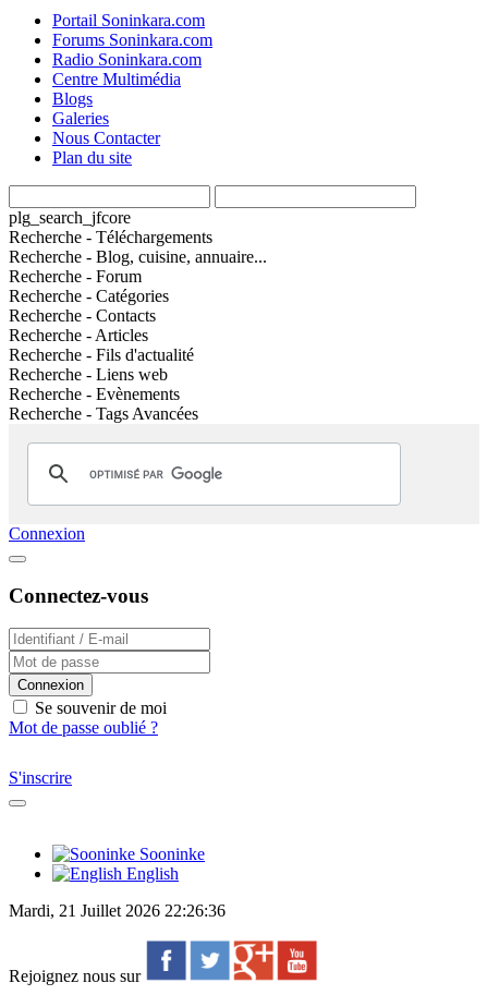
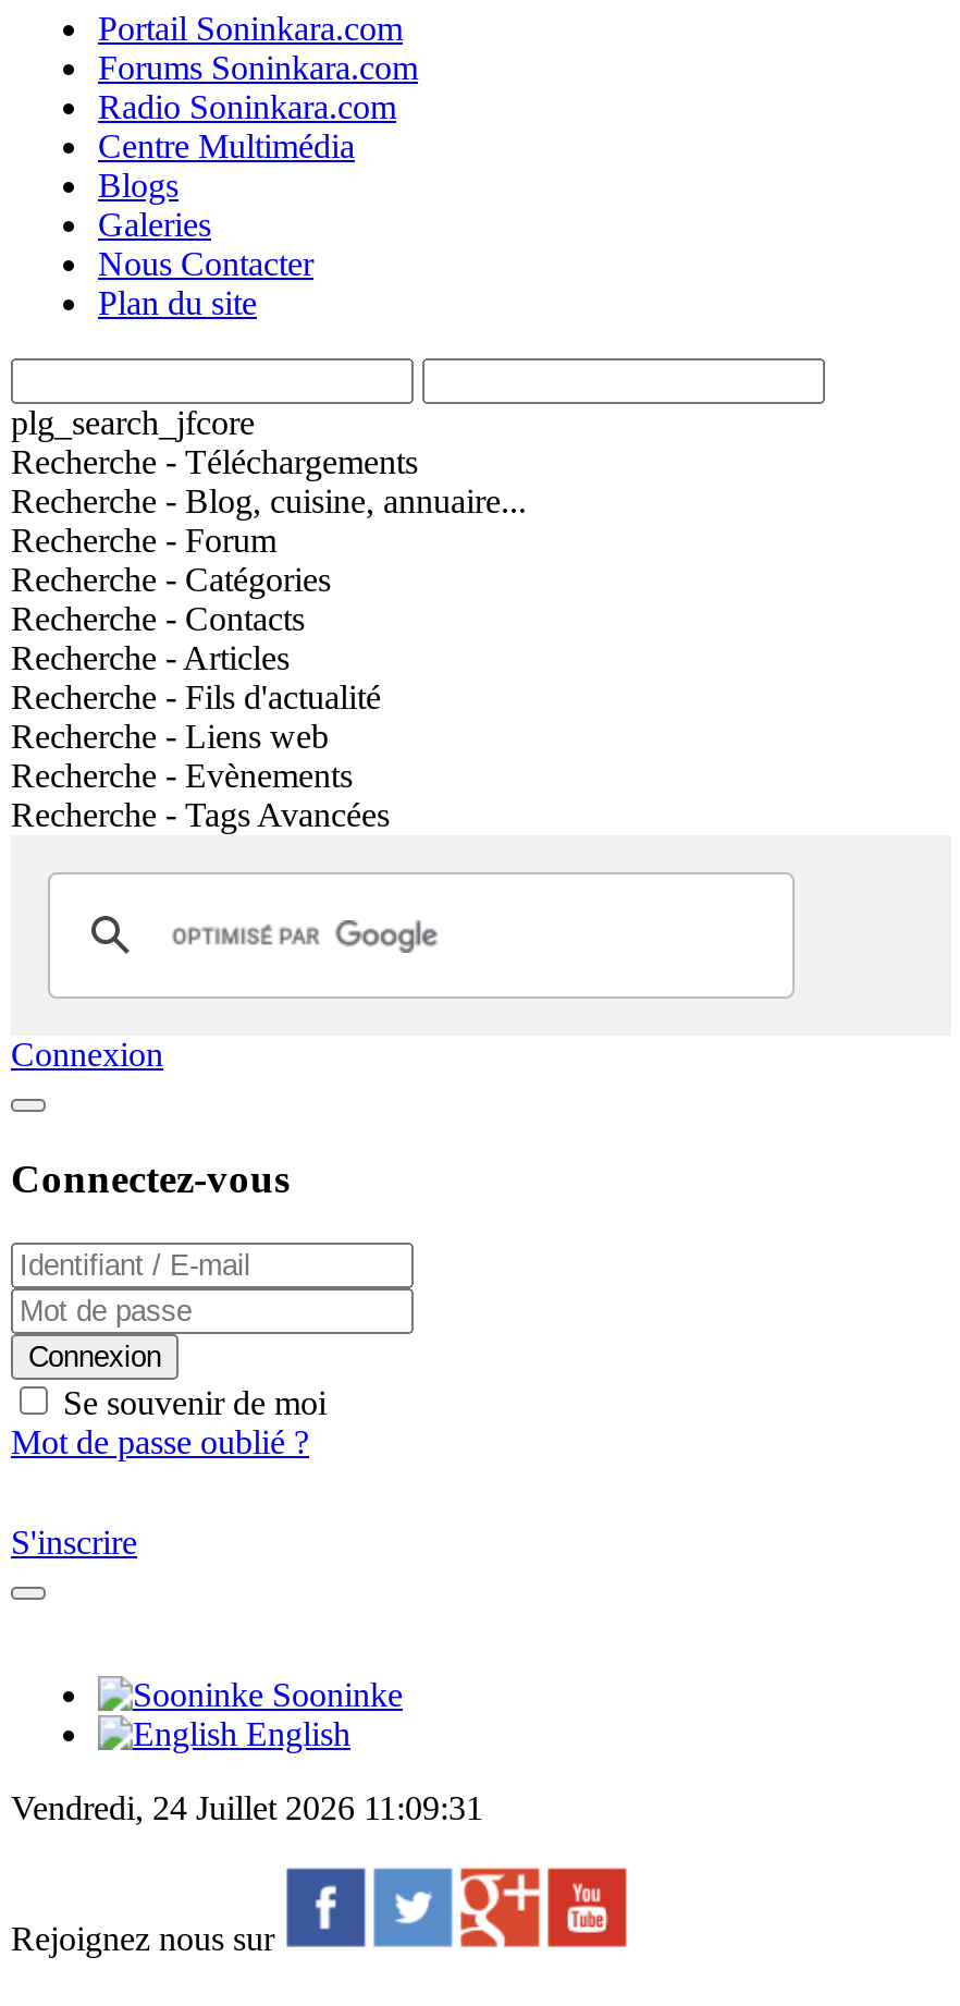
[9,902,226,920] Mardi, 21 Juillet 2026 22:26:36 -> [11,1790,483,1827] Vendredi, 24 Juillet 2026 11:09:31

